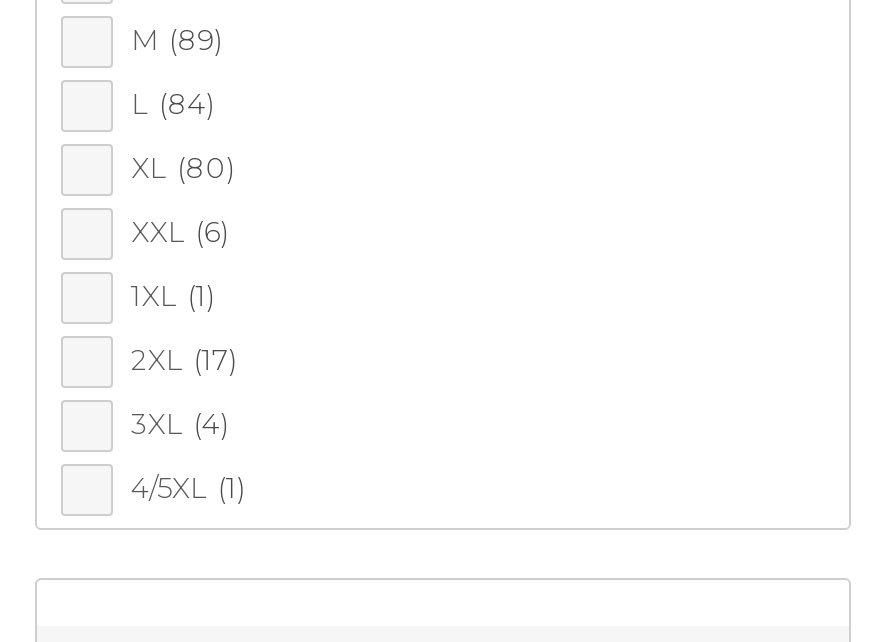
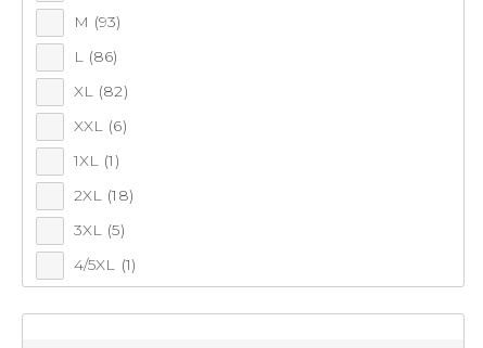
[131,22,222,58] M (89) -> [74,12,121,32] M (93)
[131,86,214,122] L (84) -> [74,47,118,66] L (86)
[131,150,234,186] XL (80) -> [74,81,128,101] XL (82)
[131,342,236,378] 2XL (17) -> [74,185,133,205] 2XL (18)
[131,406,228,442] 3XL (4) -> [74,220,124,240] 3XL (5)

